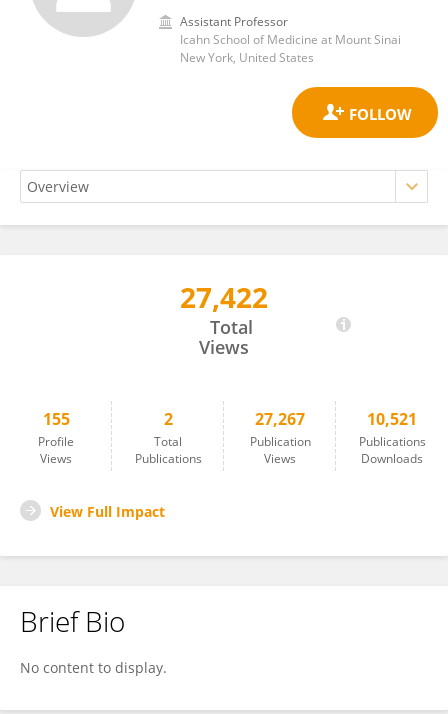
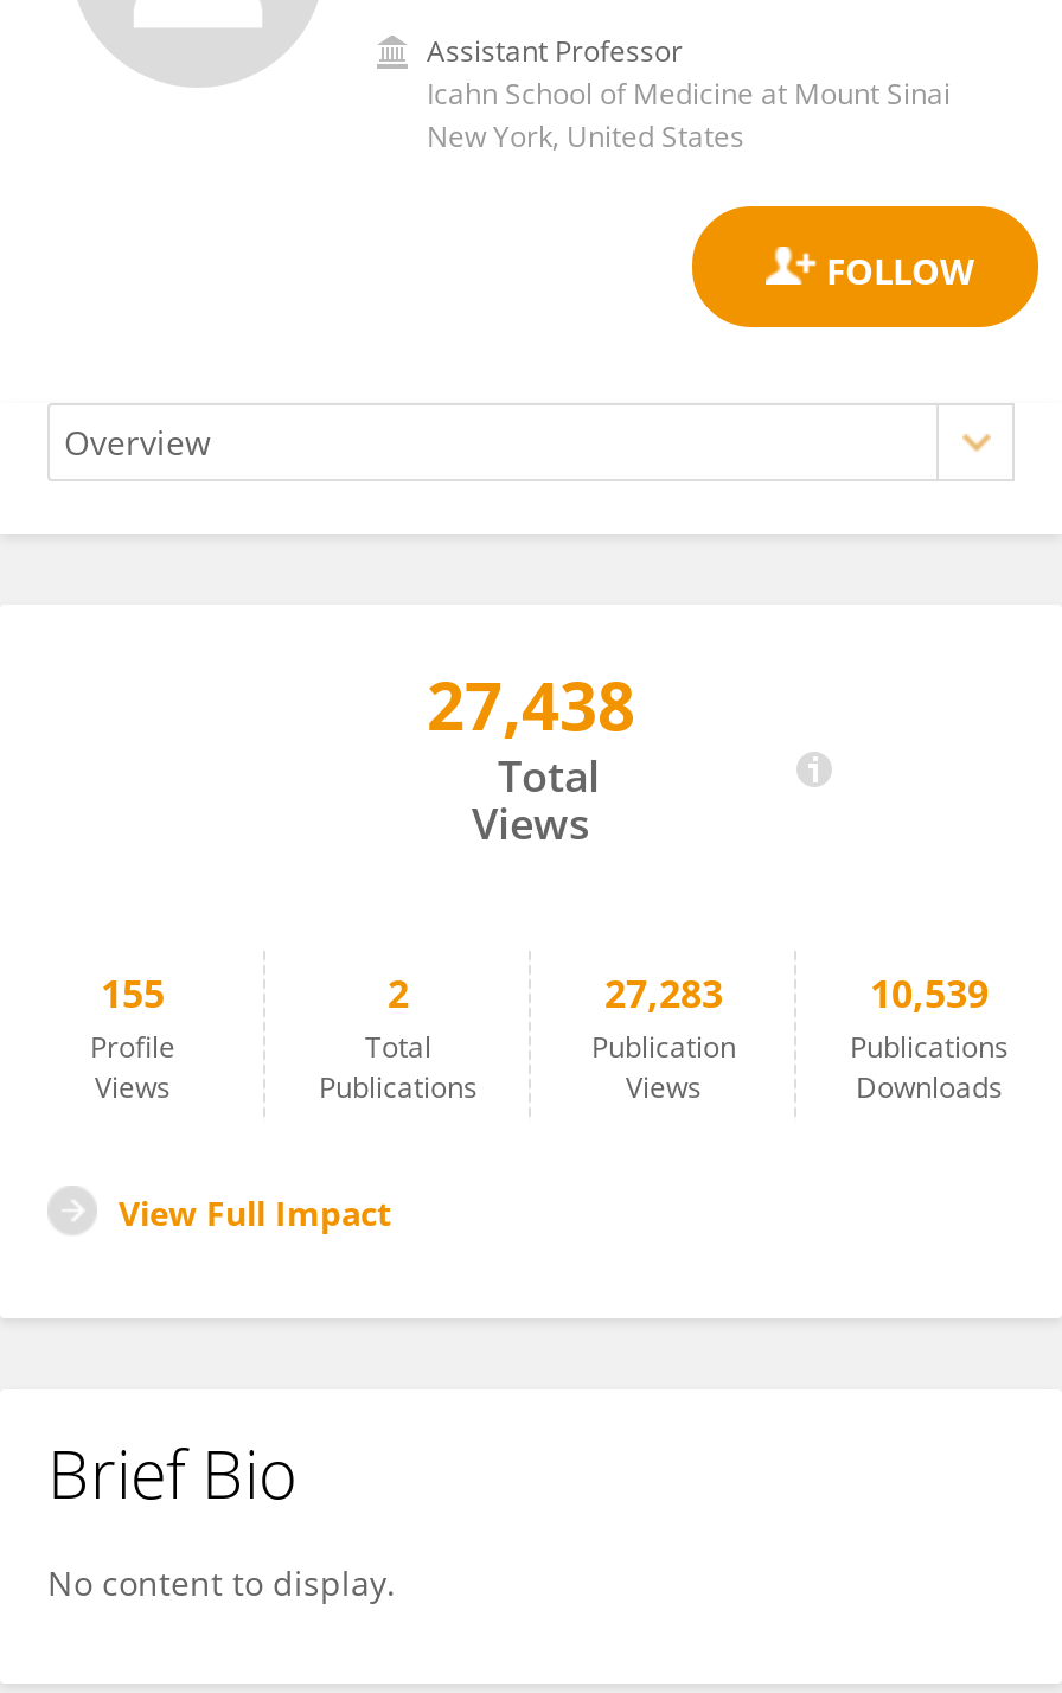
[180,278,268,316] 27,422 -> [427,659,635,749] 27,438
[255,408,305,430] 27,267 -> [604,967,723,1020] 27,283
[367,408,417,430] 10,521 -> [870,967,989,1020] 10,539

